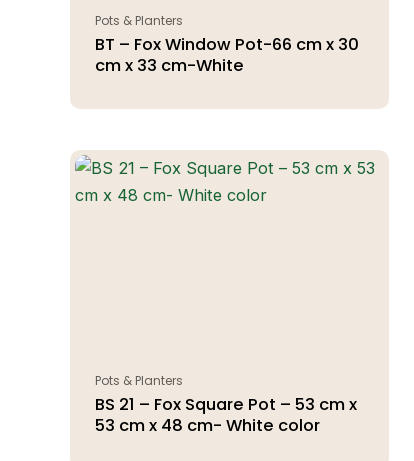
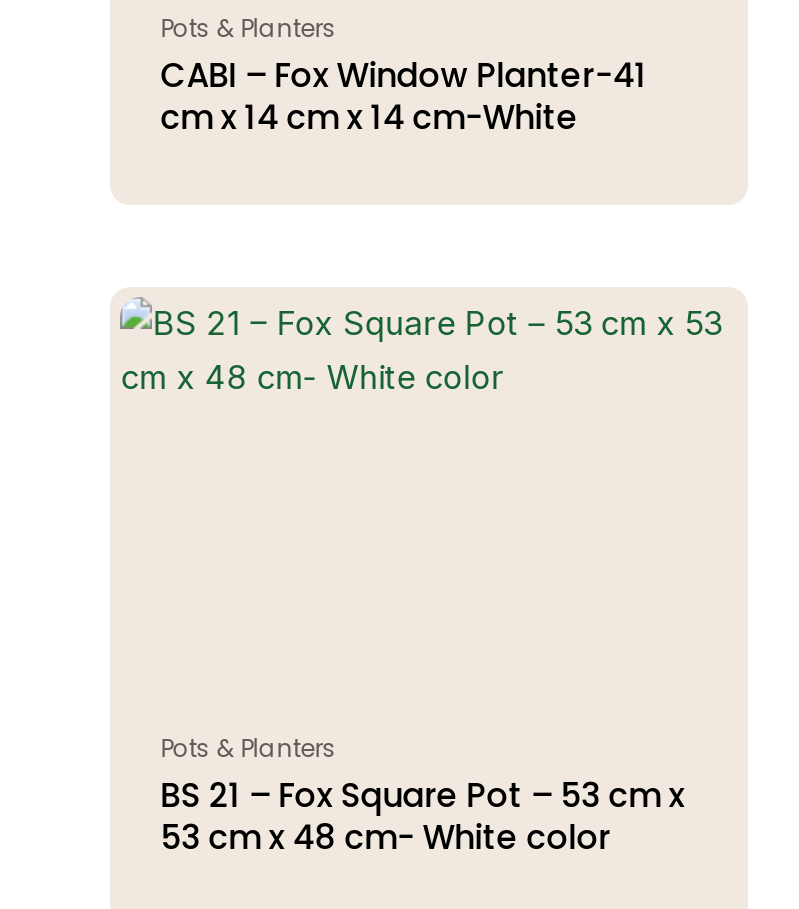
[95,33,359,77] BT – Fox Window Pot-66 cm x 30 | cm x 33 cm-White -> [160,53,646,141] CABI – Fox Window Planter-41 | cm x 14 cm x 14 cm-White

